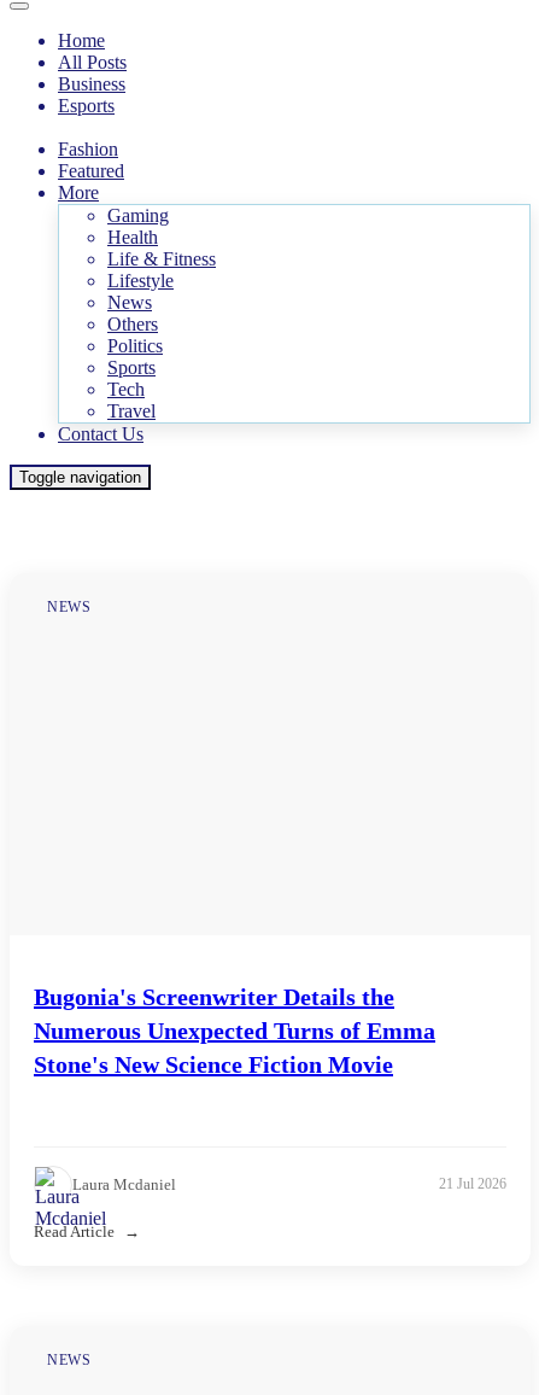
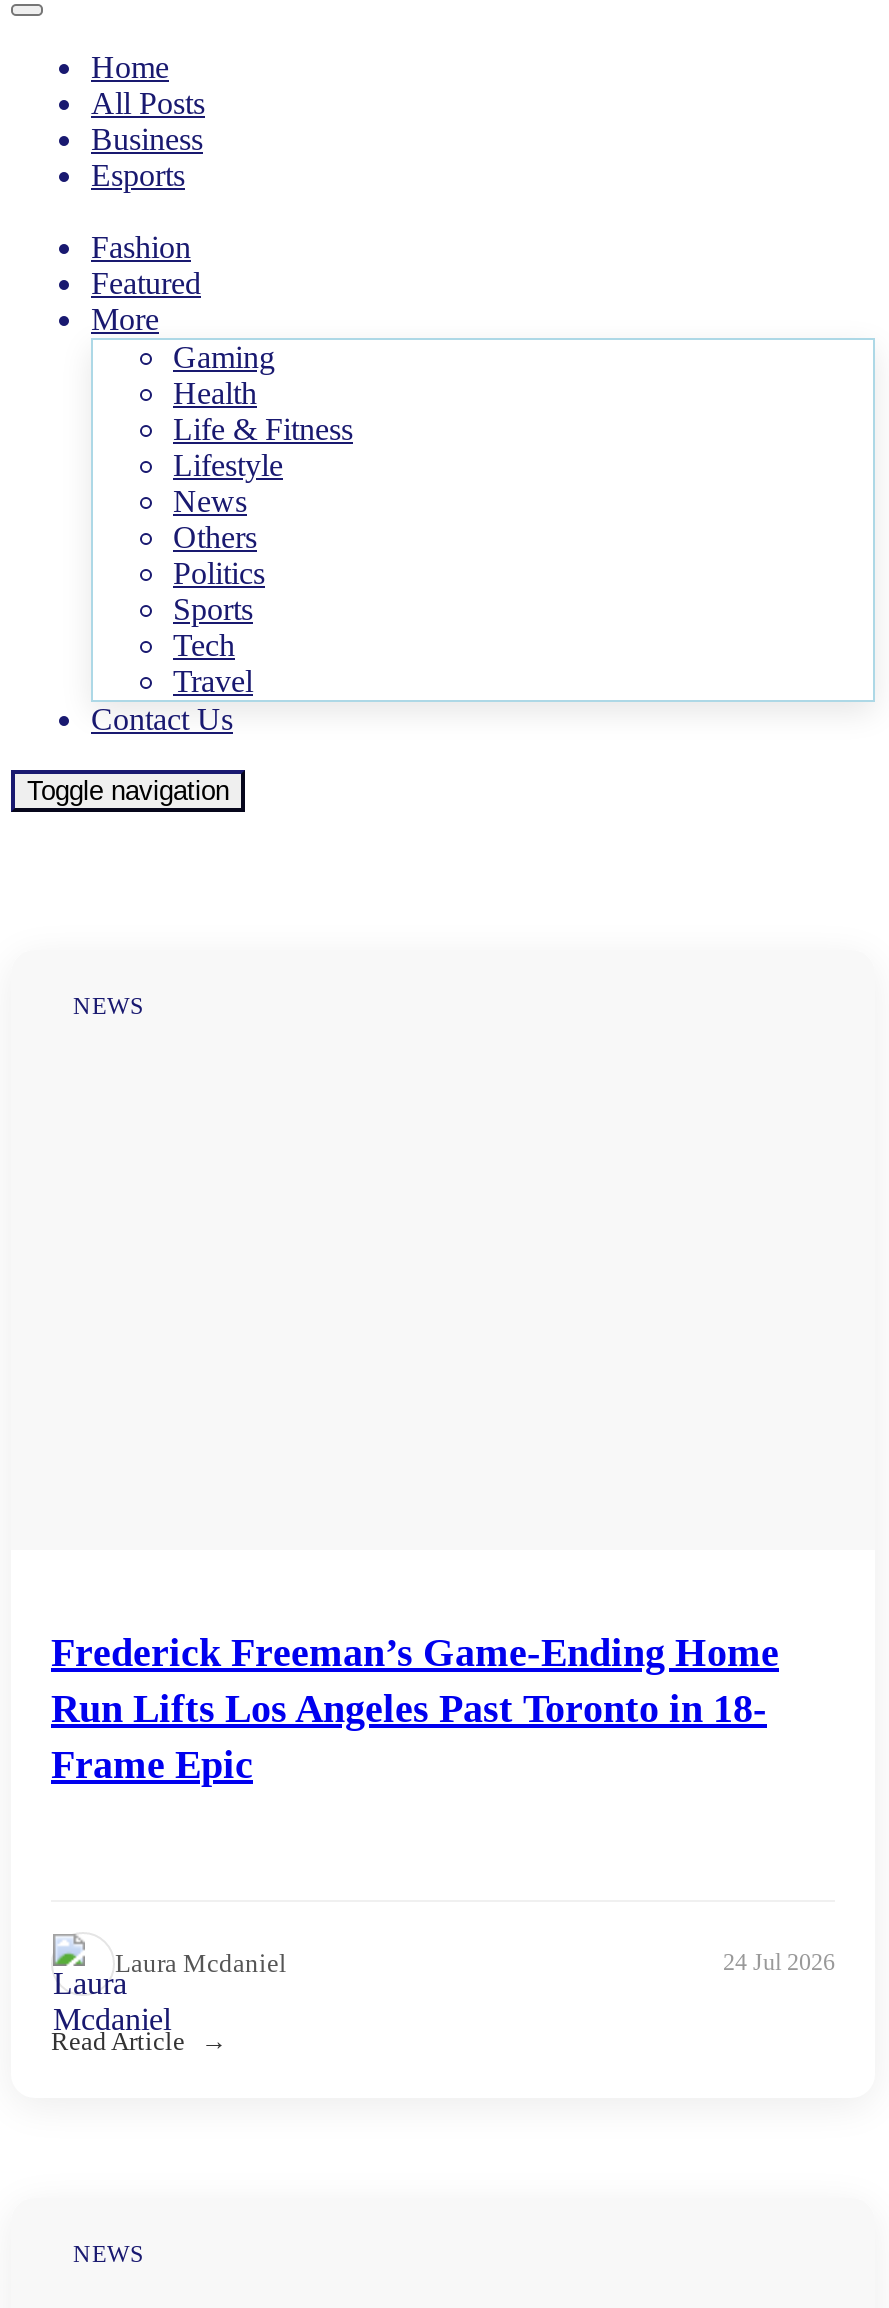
[34,983,435,1077] Bugonia's Screenwriter Details the | Numerous Unexpected Turns of Emma | Stone's New Science Fiction Movie -> [51,1629,779,1785] Frederick Freeman’s Game-Ending Home | Run Lifts Los Angeles Past Toronto in 18- | Frame Epic
[439,1175,506,1192] 21 Jul 2026 -> [723,1948,835,1976] 24 Jul 2026

